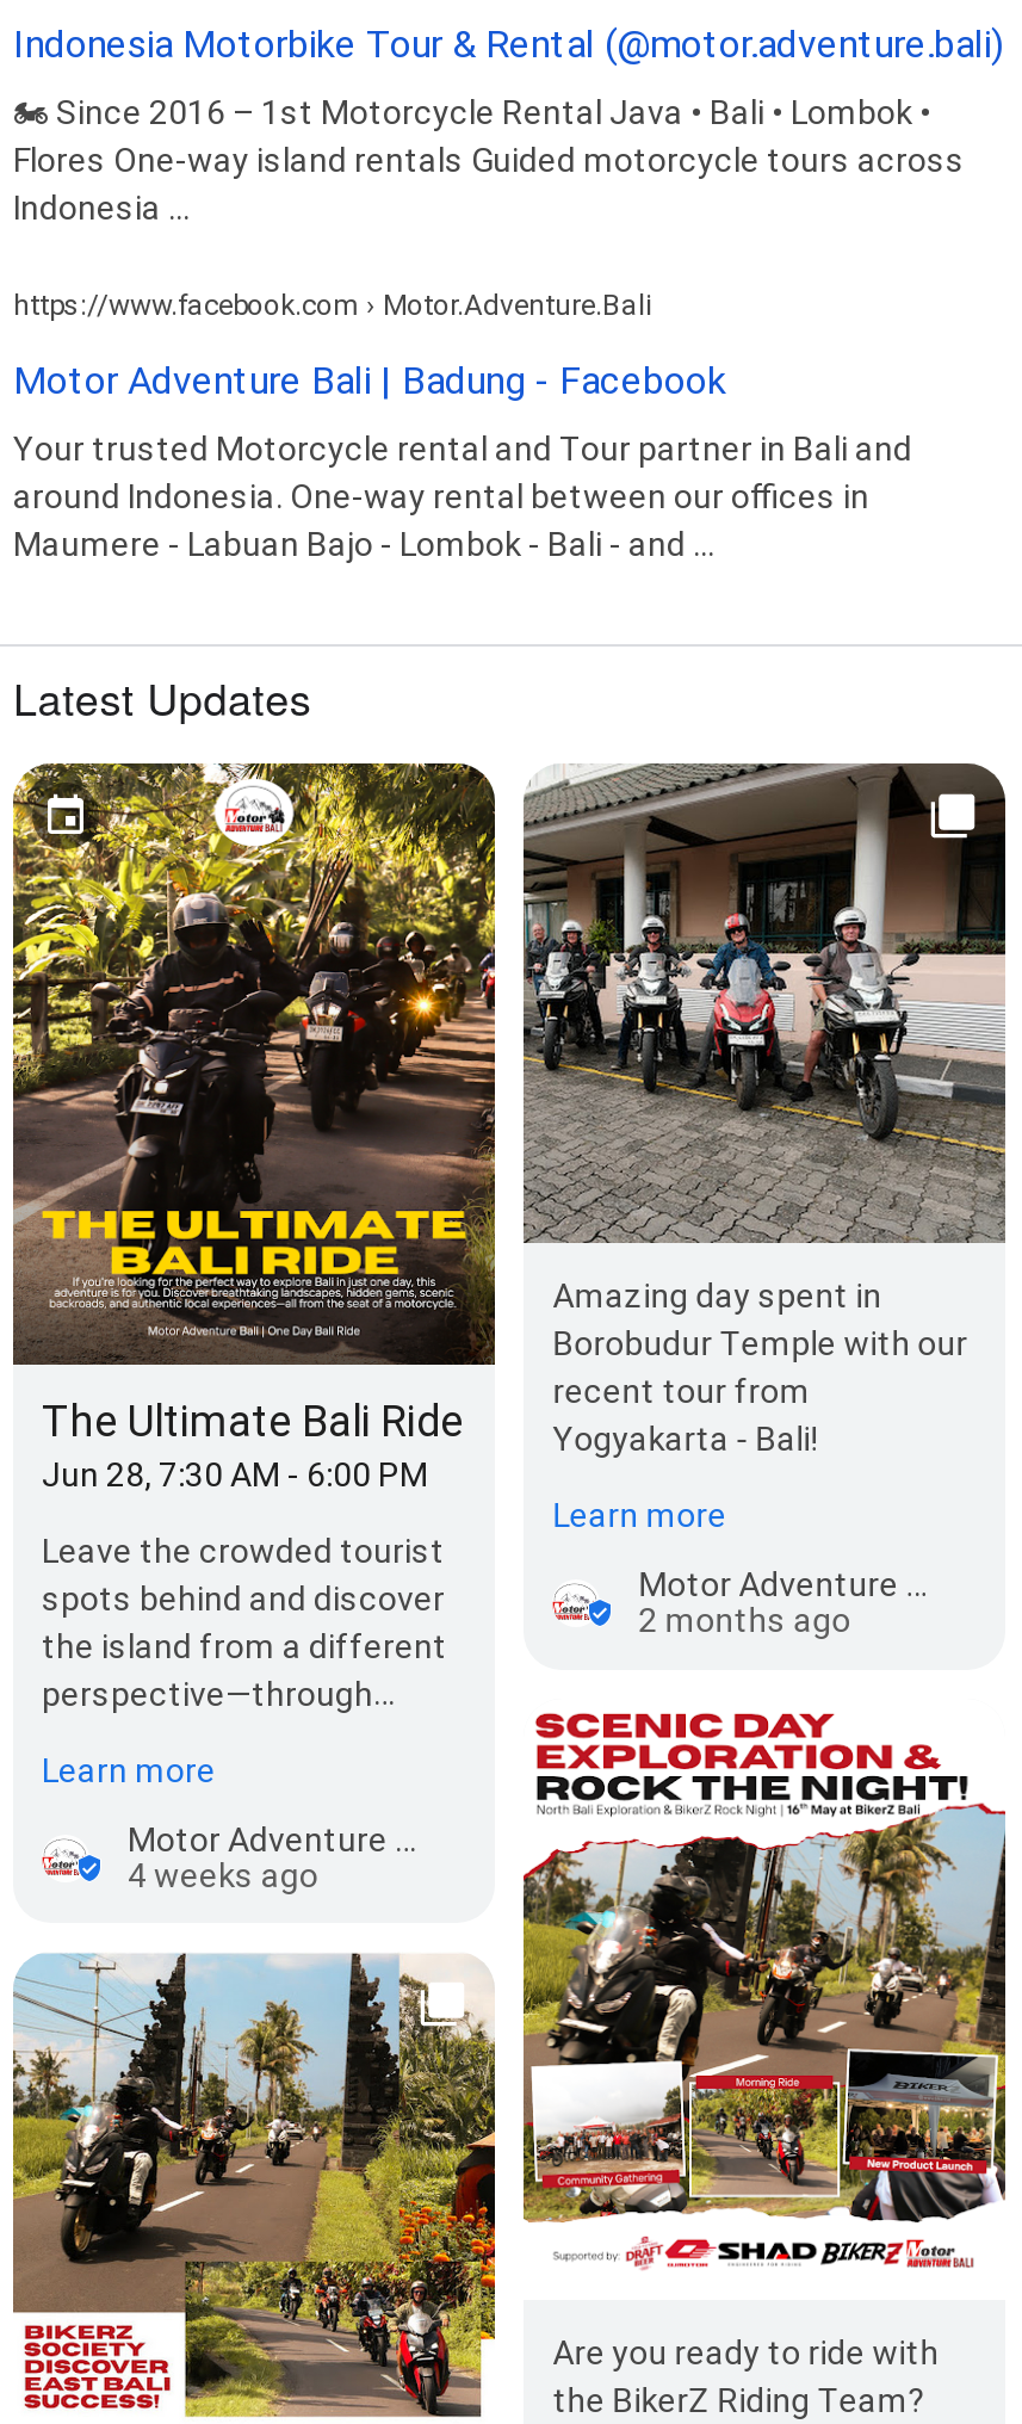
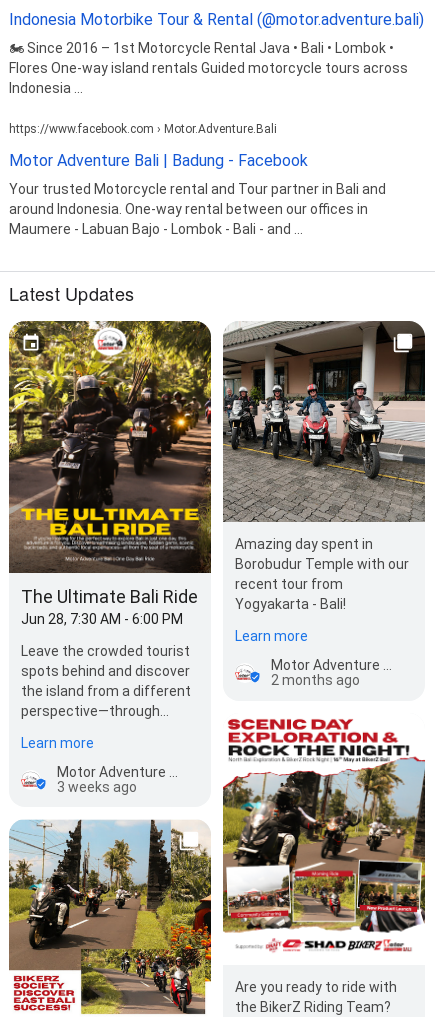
[128,1855,318,1893] 4 weeks ago -> [57,779,137,795] 3 weeks ago

